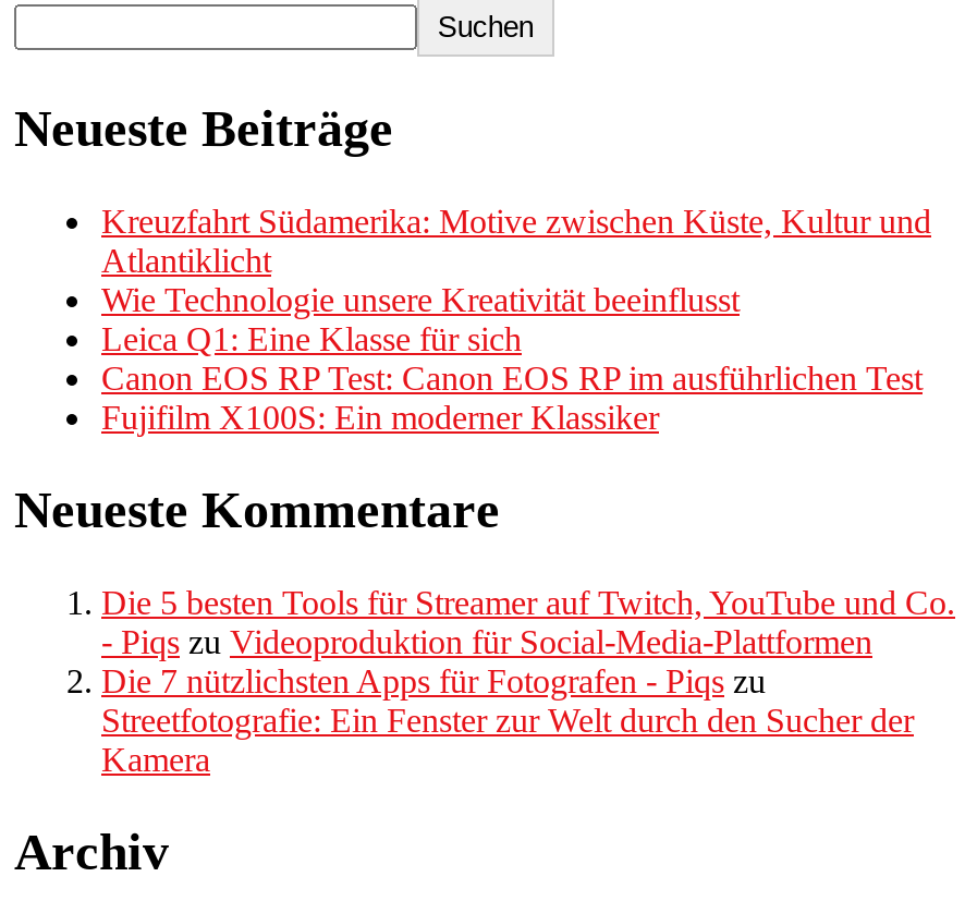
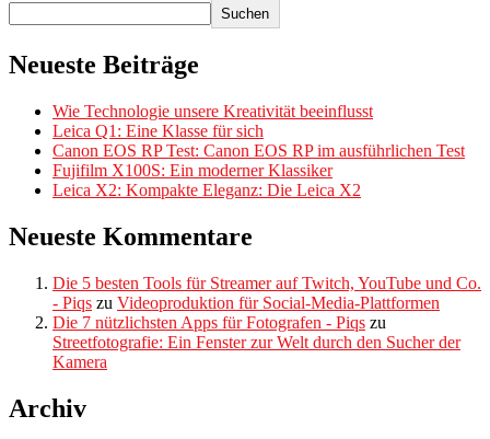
[101,203,931,279] Kreuzfahrt Südamerika: Motive zwischen Küste, Kultur und | Atlantiklicht -> none
moved [101,281,923,436] -> [52,102,465,180]: Wie Technologie unsere Kreativität beeinflusst | Leica Q1: Eine Klasse für sich | Canon EOS RP Test: Canon EOS RP im ausführlichen Test | Fujifilm X100S: Ein moderner Klassiker
none -> [52,181,361,199] Leica X2: Kompakte Eleganz: Die Leica X2

